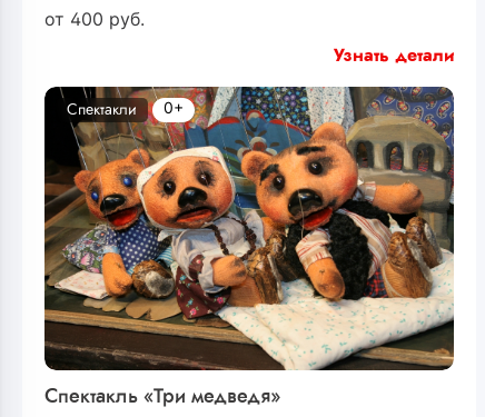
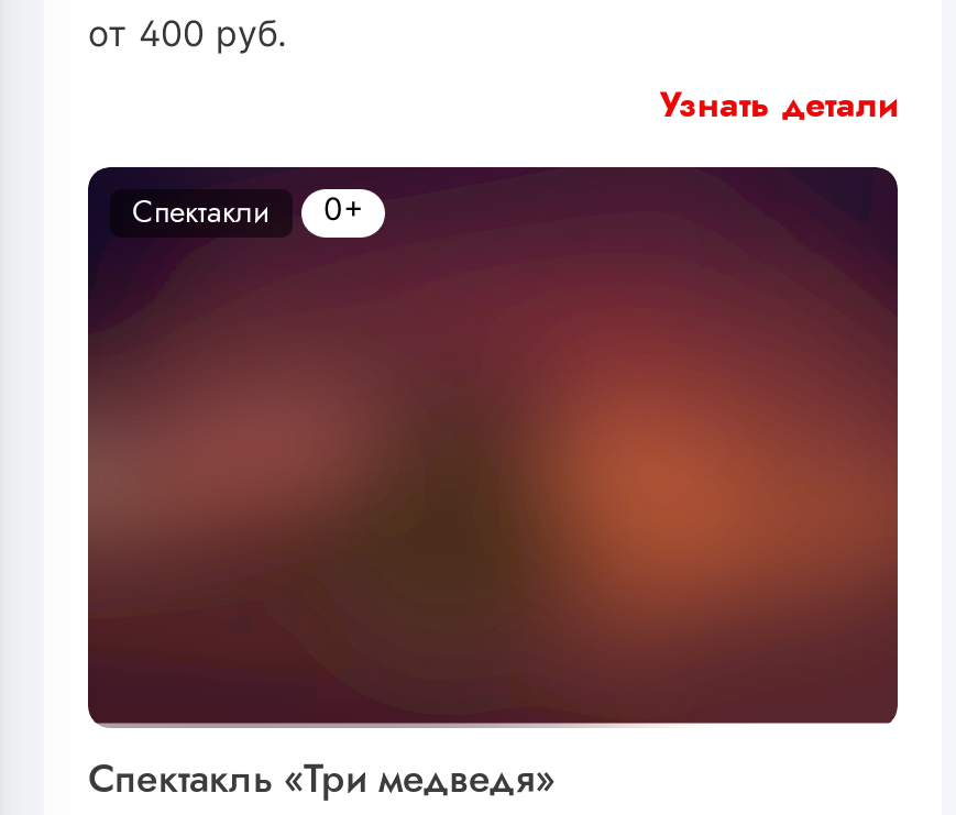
[44,86,455,371] [image] -> [88,165,900,728] [image]

